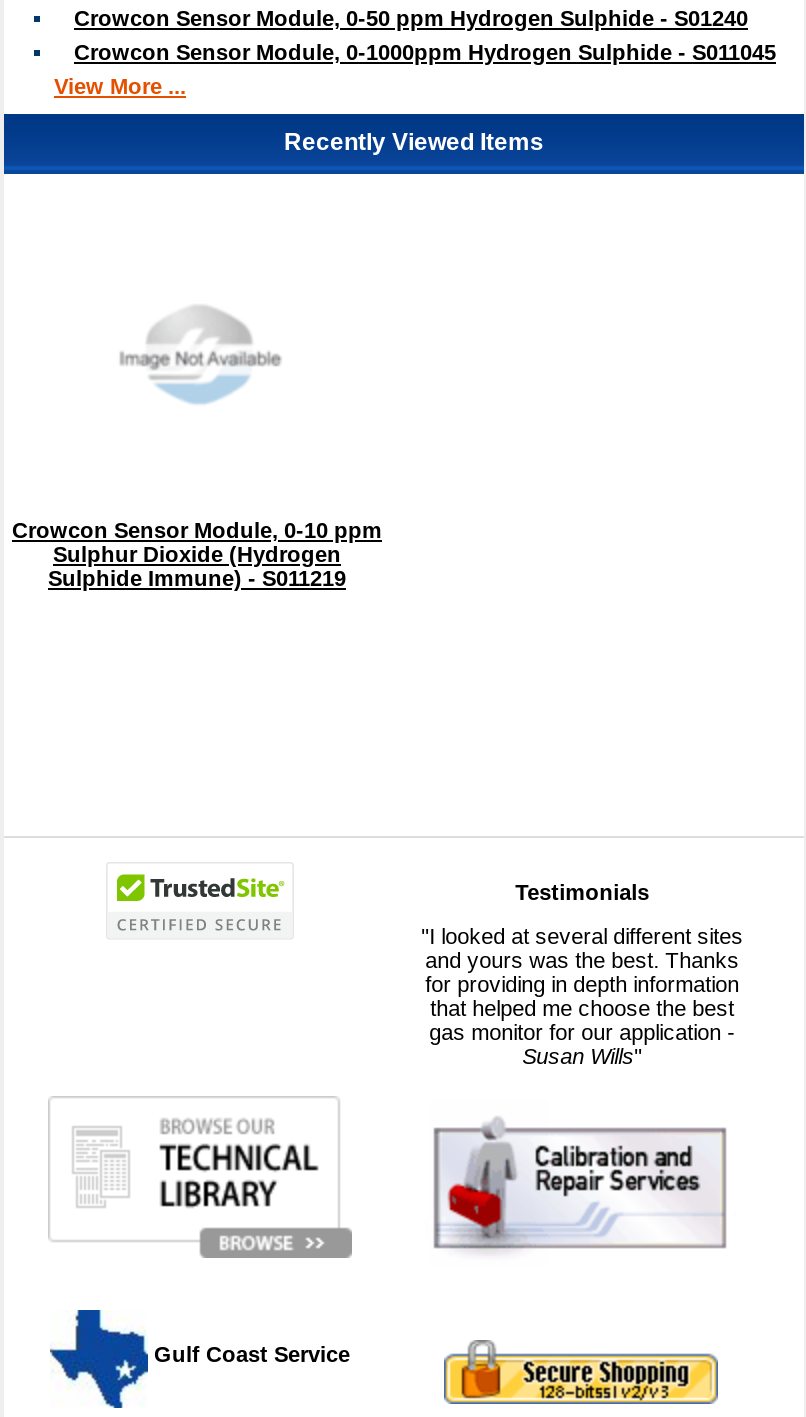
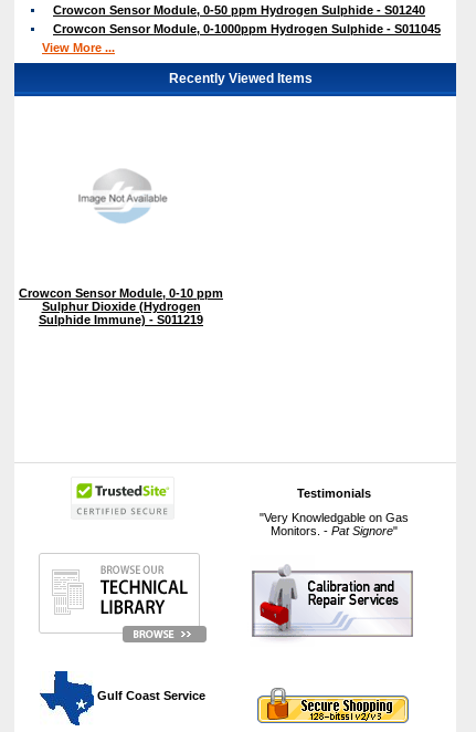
[421,923,743,1067] "I looked at several different sites | and yours was the best. Thanks | for providing in depth information | that helped me choose the best | gas monitor for our application - | Susan Wills" -> [259,510,408,537] "Very Knowledgable on Gas | Monitors. - Pat Signore"

